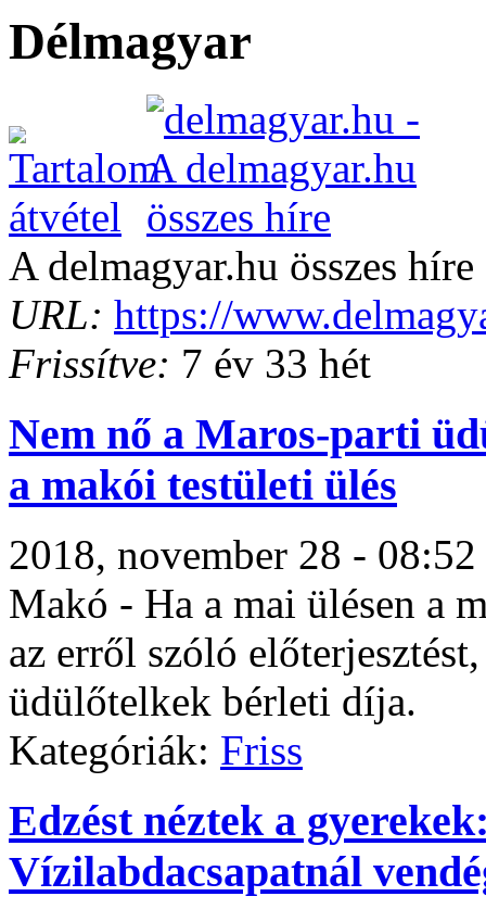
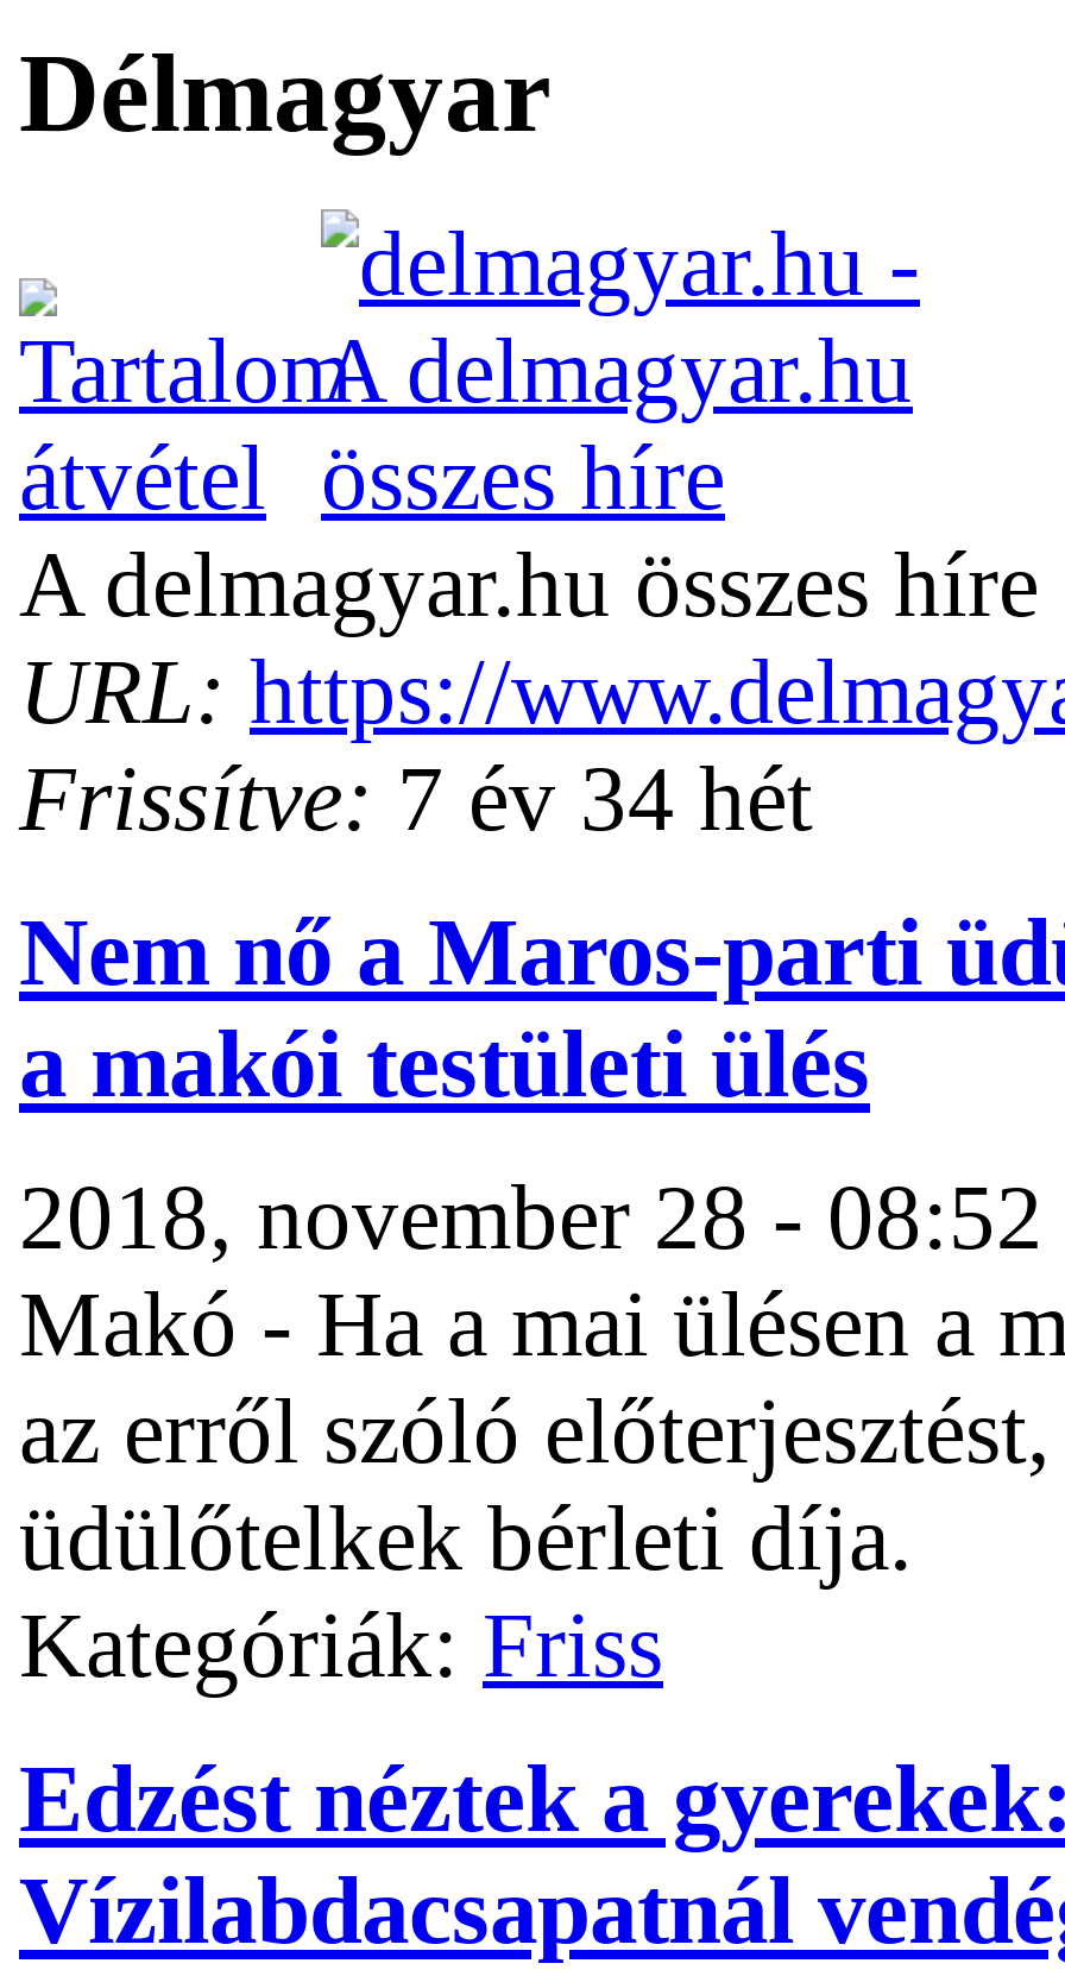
[9,340,371,387] Frissítve: 7 év 33 hét -> [19,746,813,849] Frissítve: 7 év 34 hét

